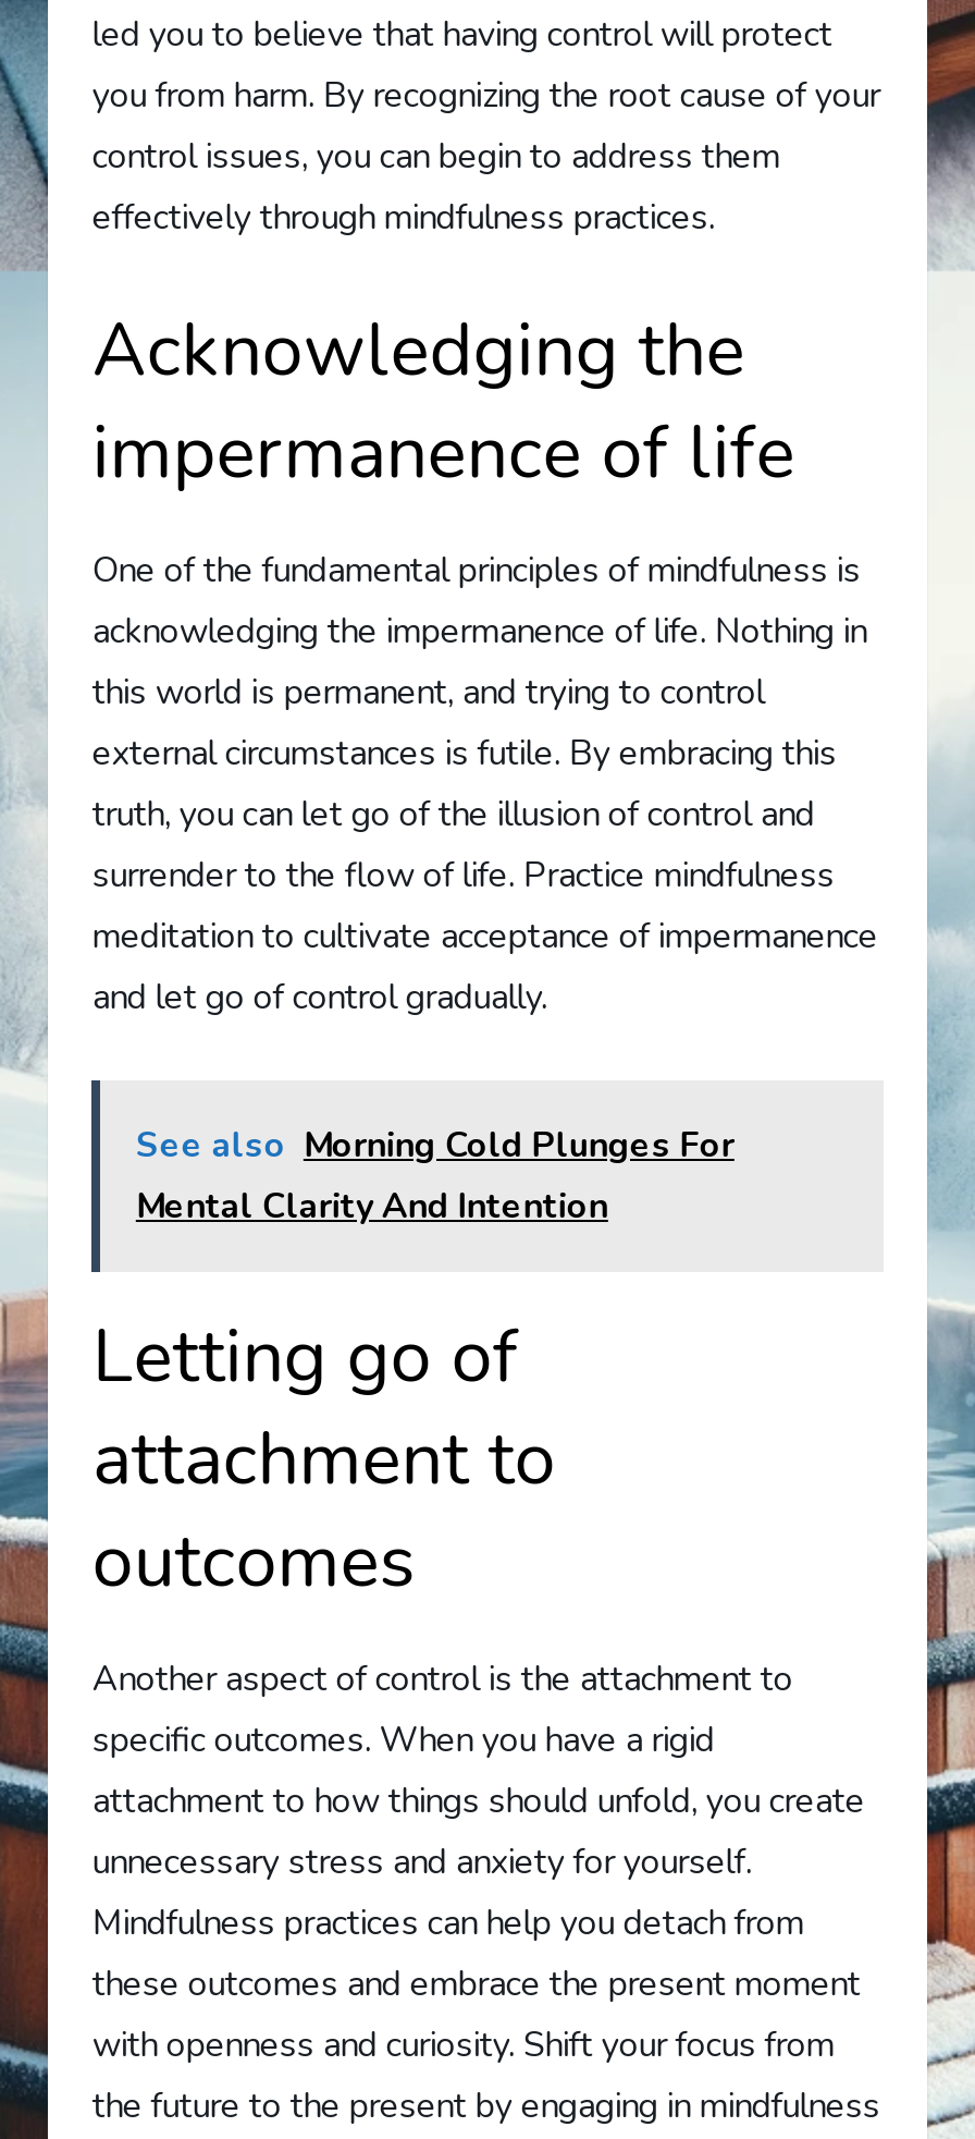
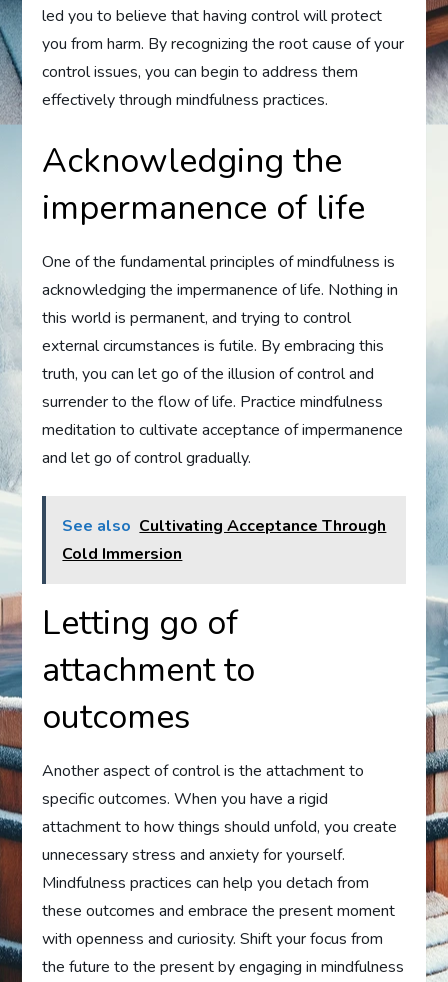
[136,1122,734,1230] See also Morning Cold Plunges For | Mental Clarity And Intention -> [62,515,386,565] See also Cultivating Acceptance Through | Cold Immersion

